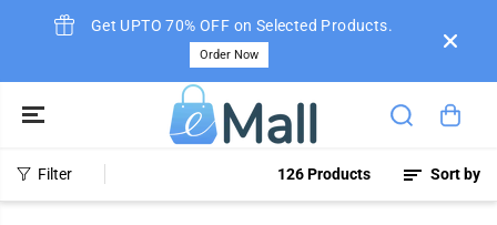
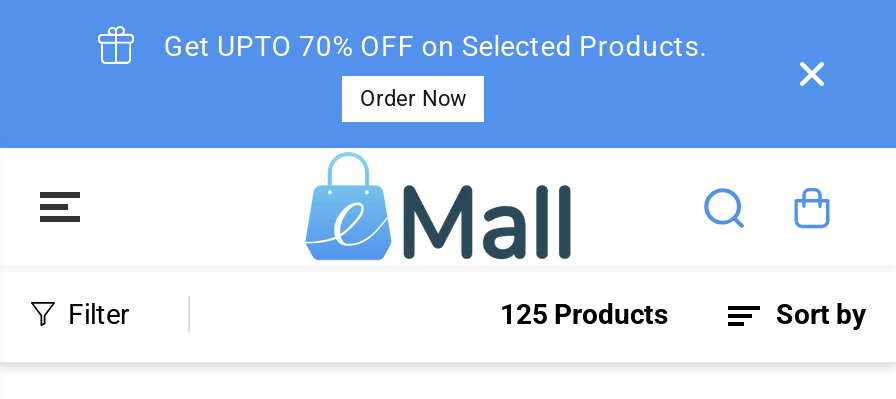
[277,165,371,183] 126 Products -> [500,298,668,330] 125 Products

